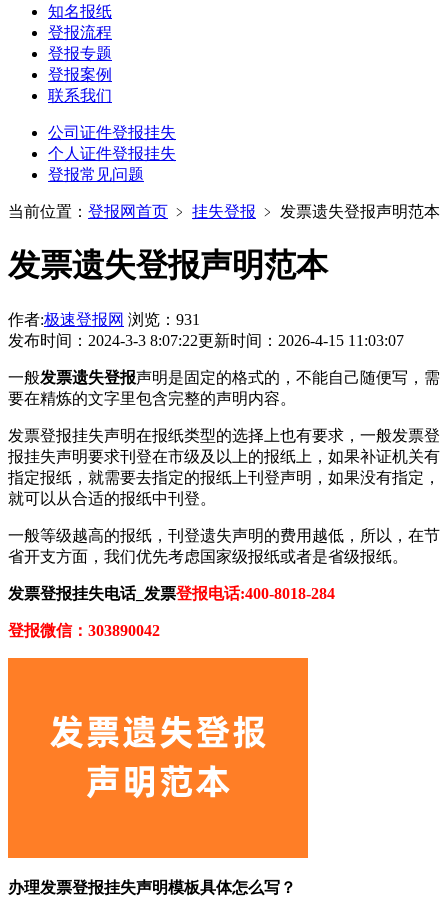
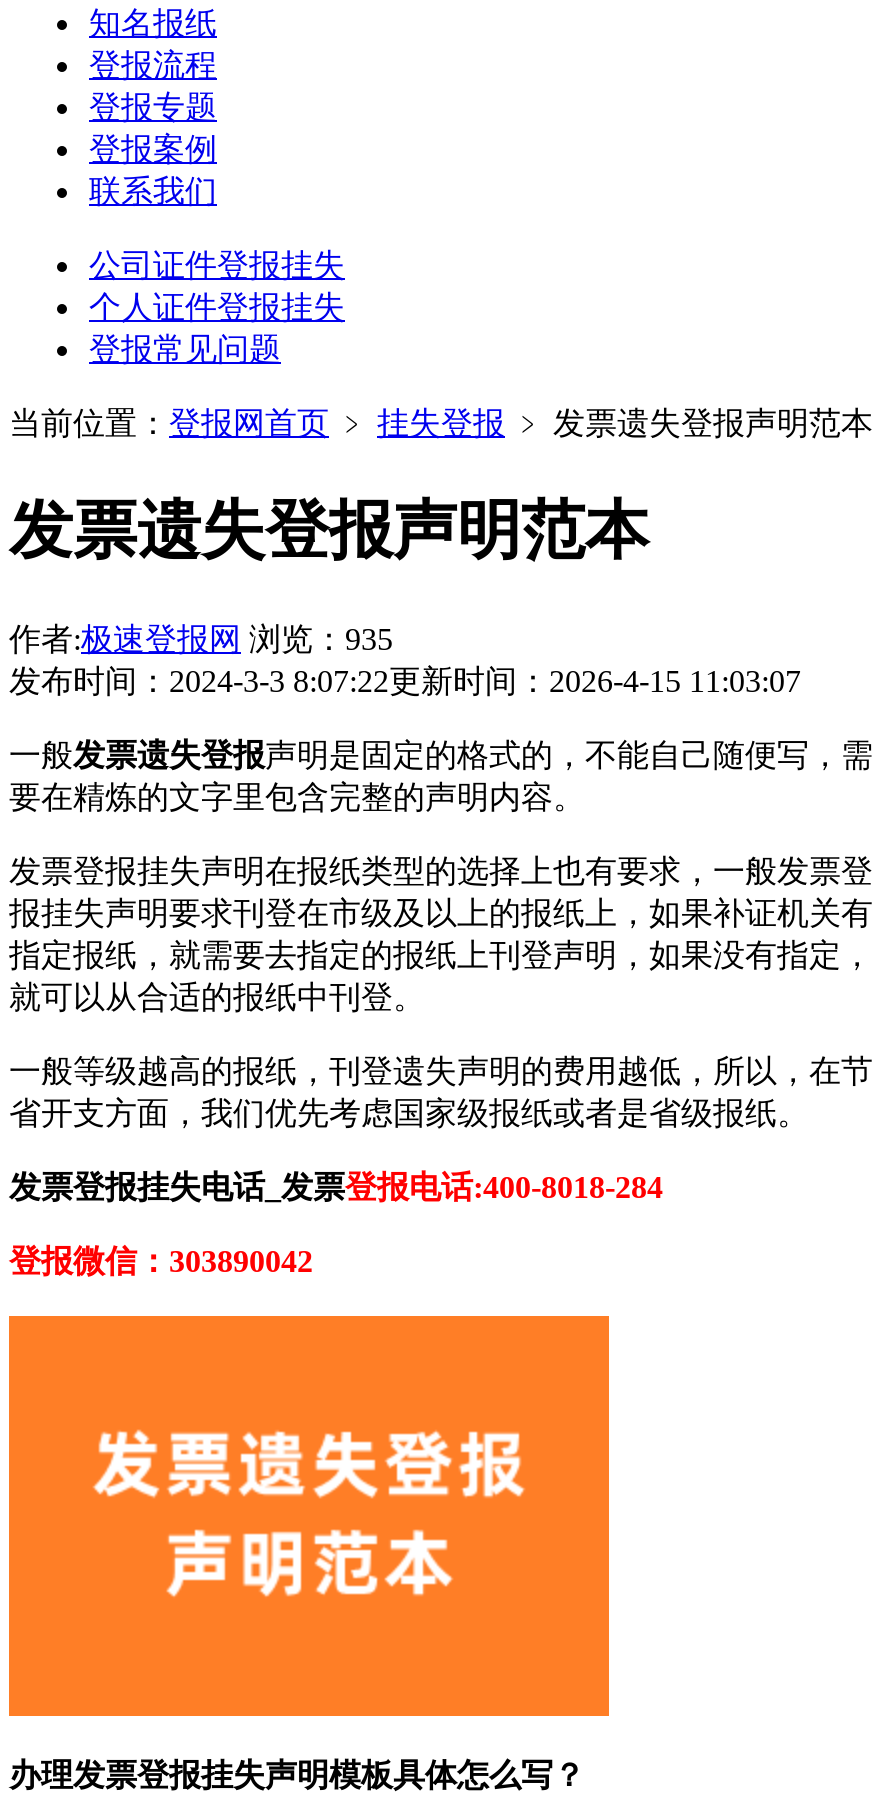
[8,311,200,328] 作者:极速登报网 浏览：931 -> [9,621,393,655] 作者:极速登报网 浏览：935

